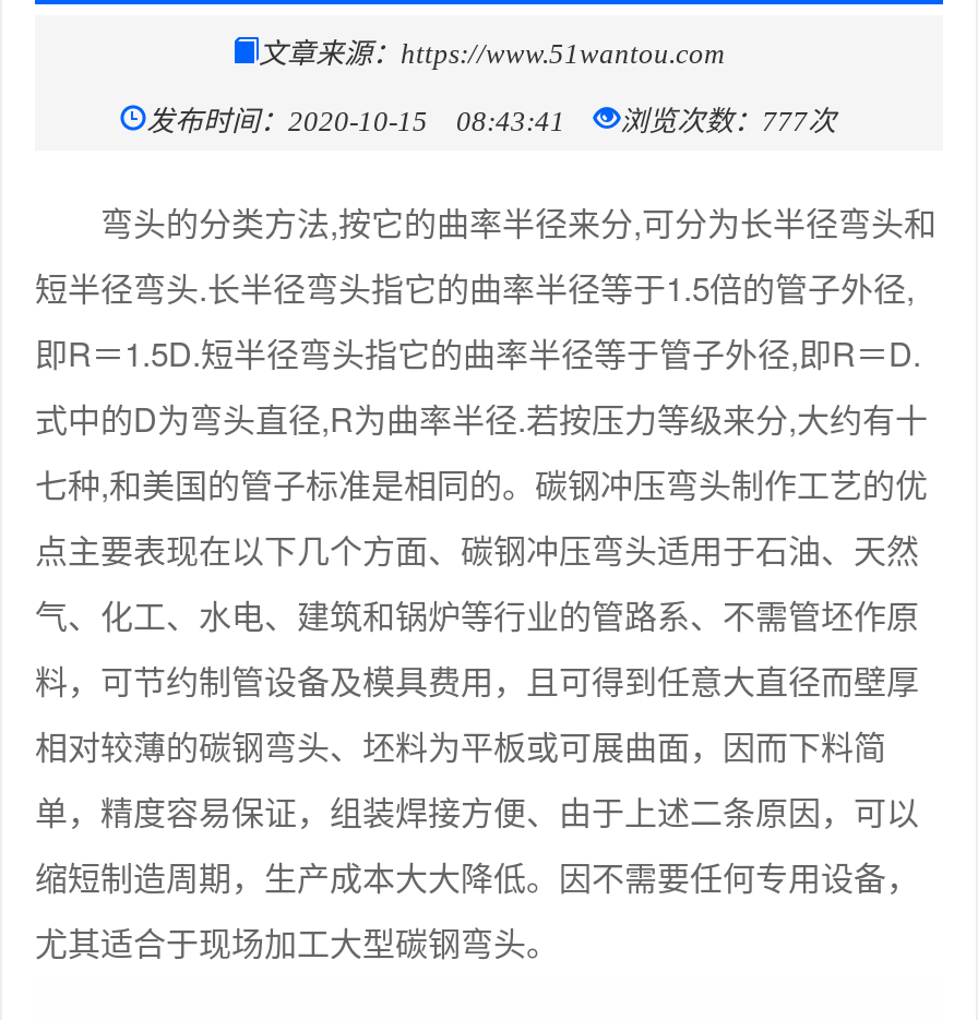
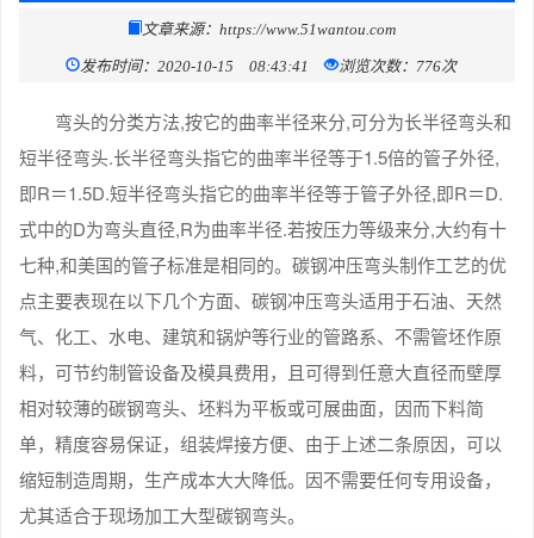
[146,100,836,132] 发布时间：2020-10-15 08:43:41 浏览次数：777次 -> [80,55,457,72] 发布时间：2020-10-15 08:43:41 浏览次数：776次

